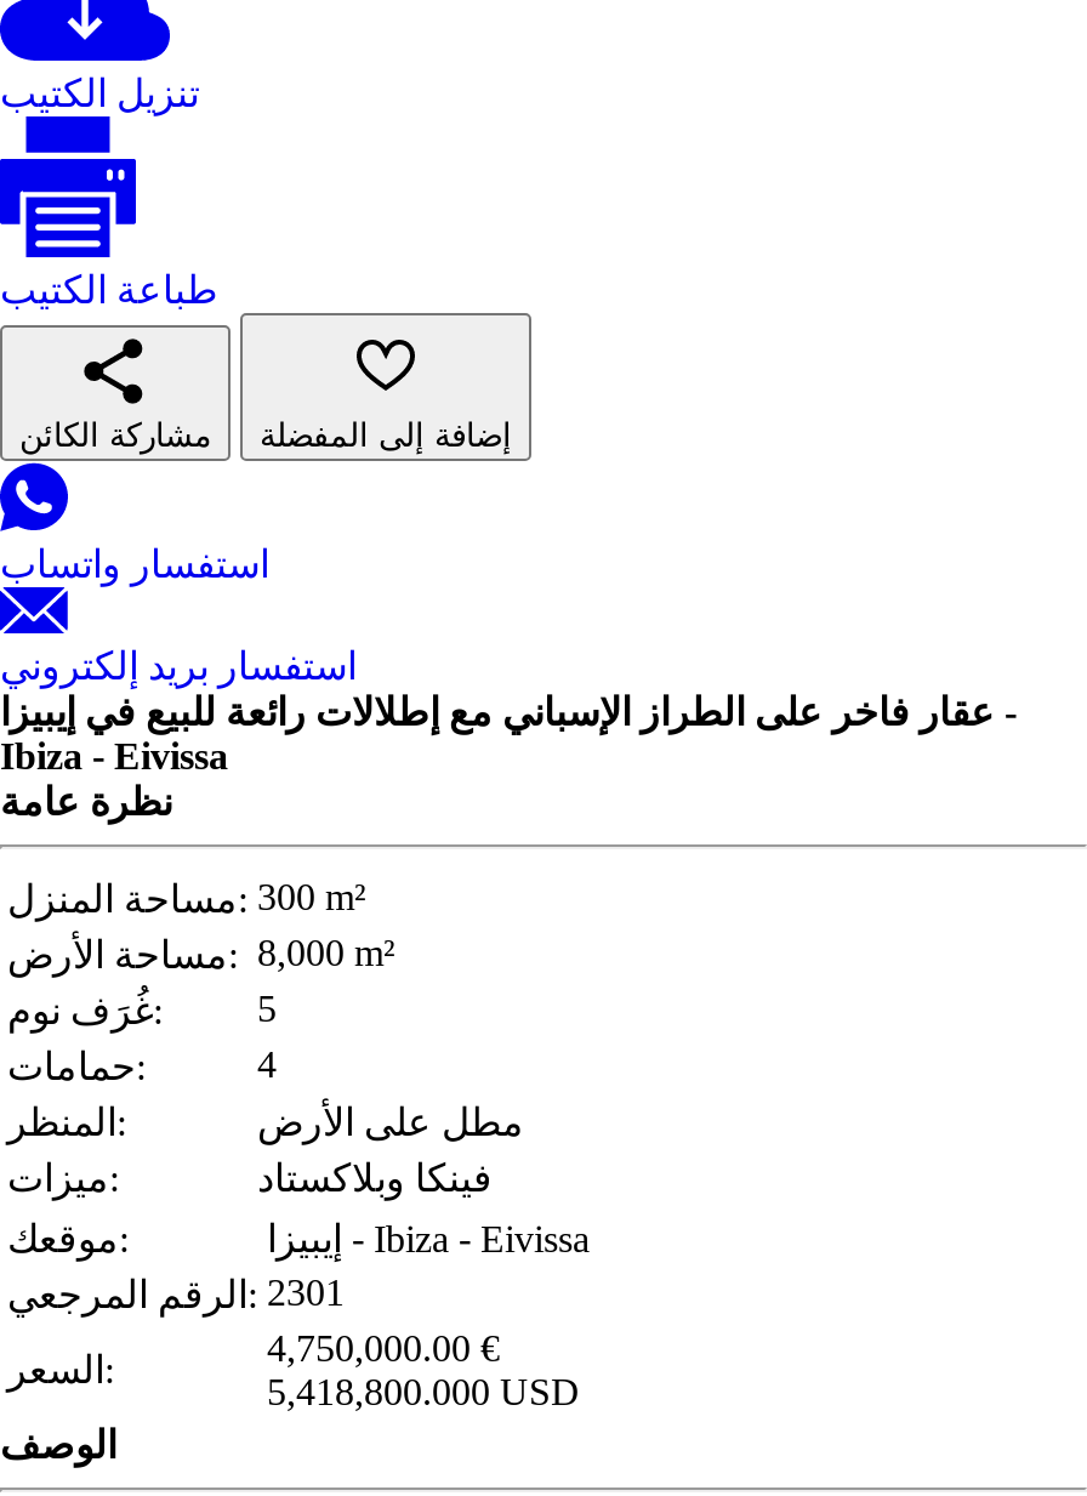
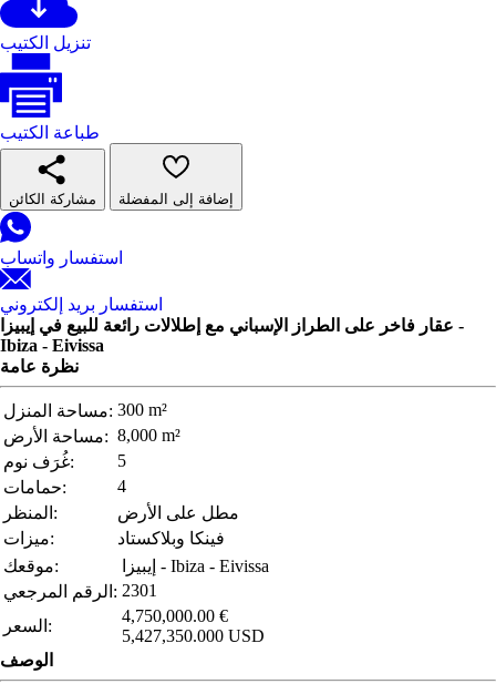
[267,1371,580,1413] 5,418,800.000 USD -> [122,626,265,645] 5,427,350.000 USD

